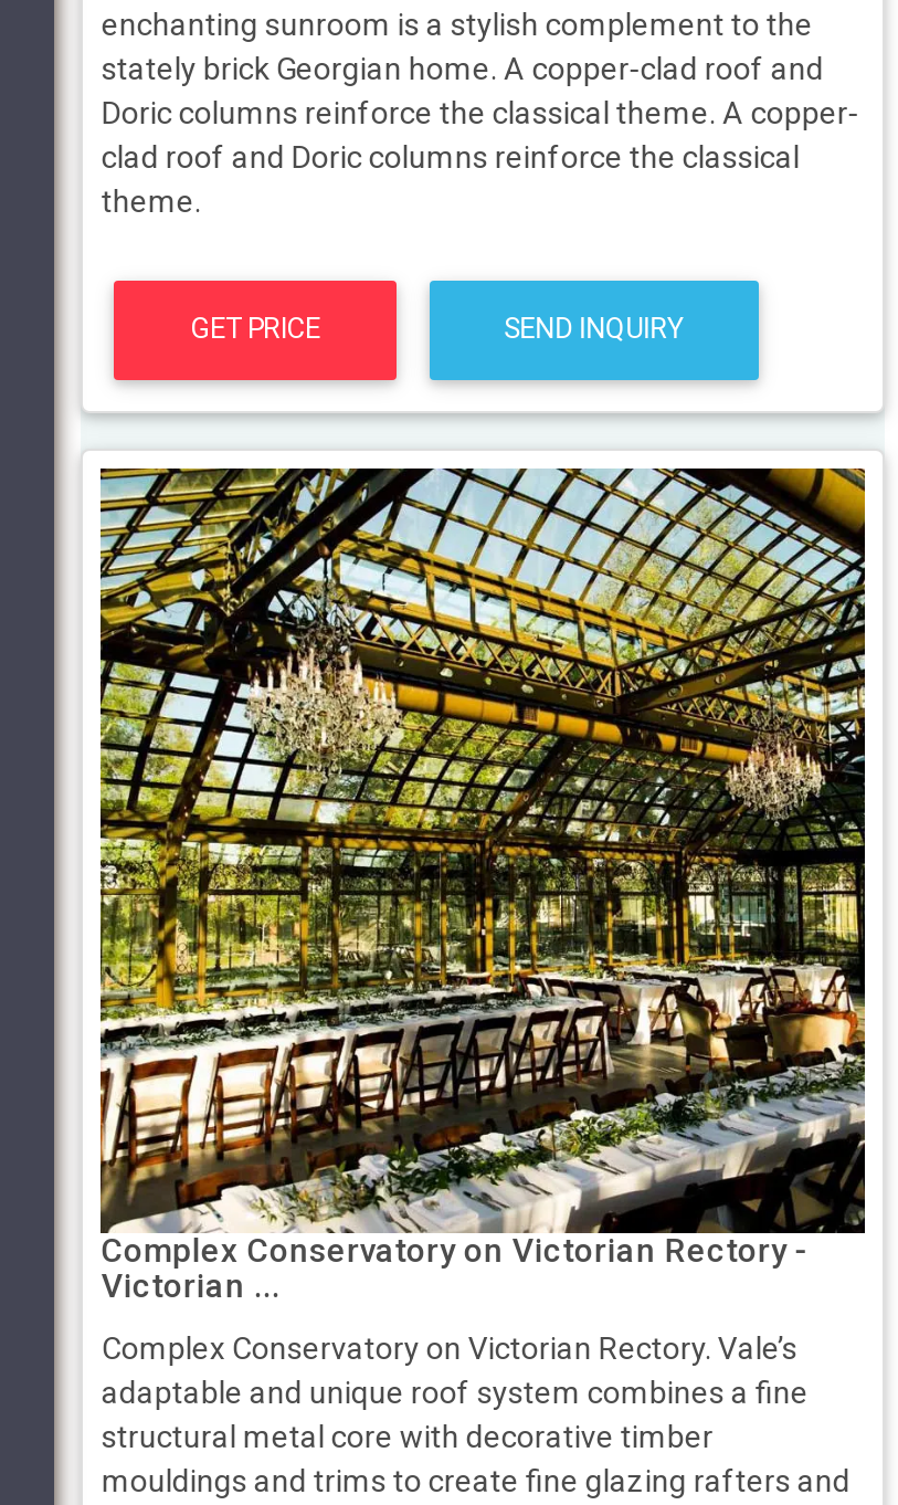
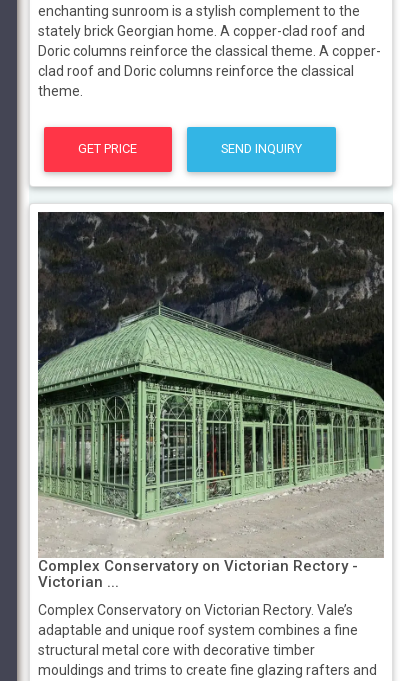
[98,466,867,1233] [image] -> [37,211,385,557] [image]

